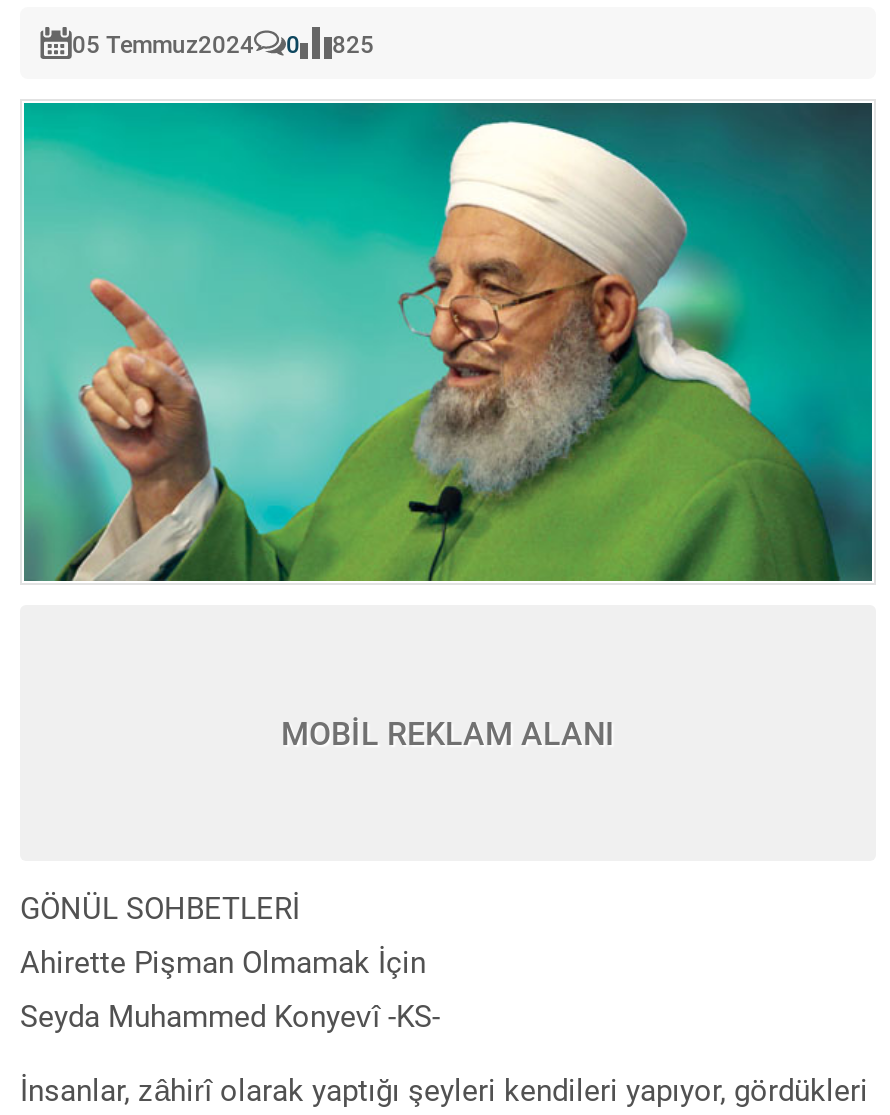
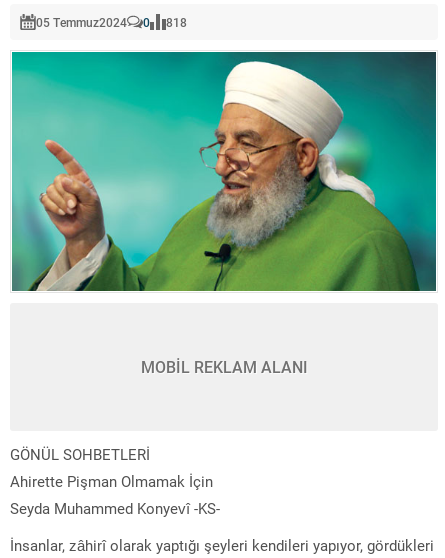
[72,27,374,59] 05 Temmuz2024 0 825 -> [36,14,187,30] 05 Temmuz2024 0 818

